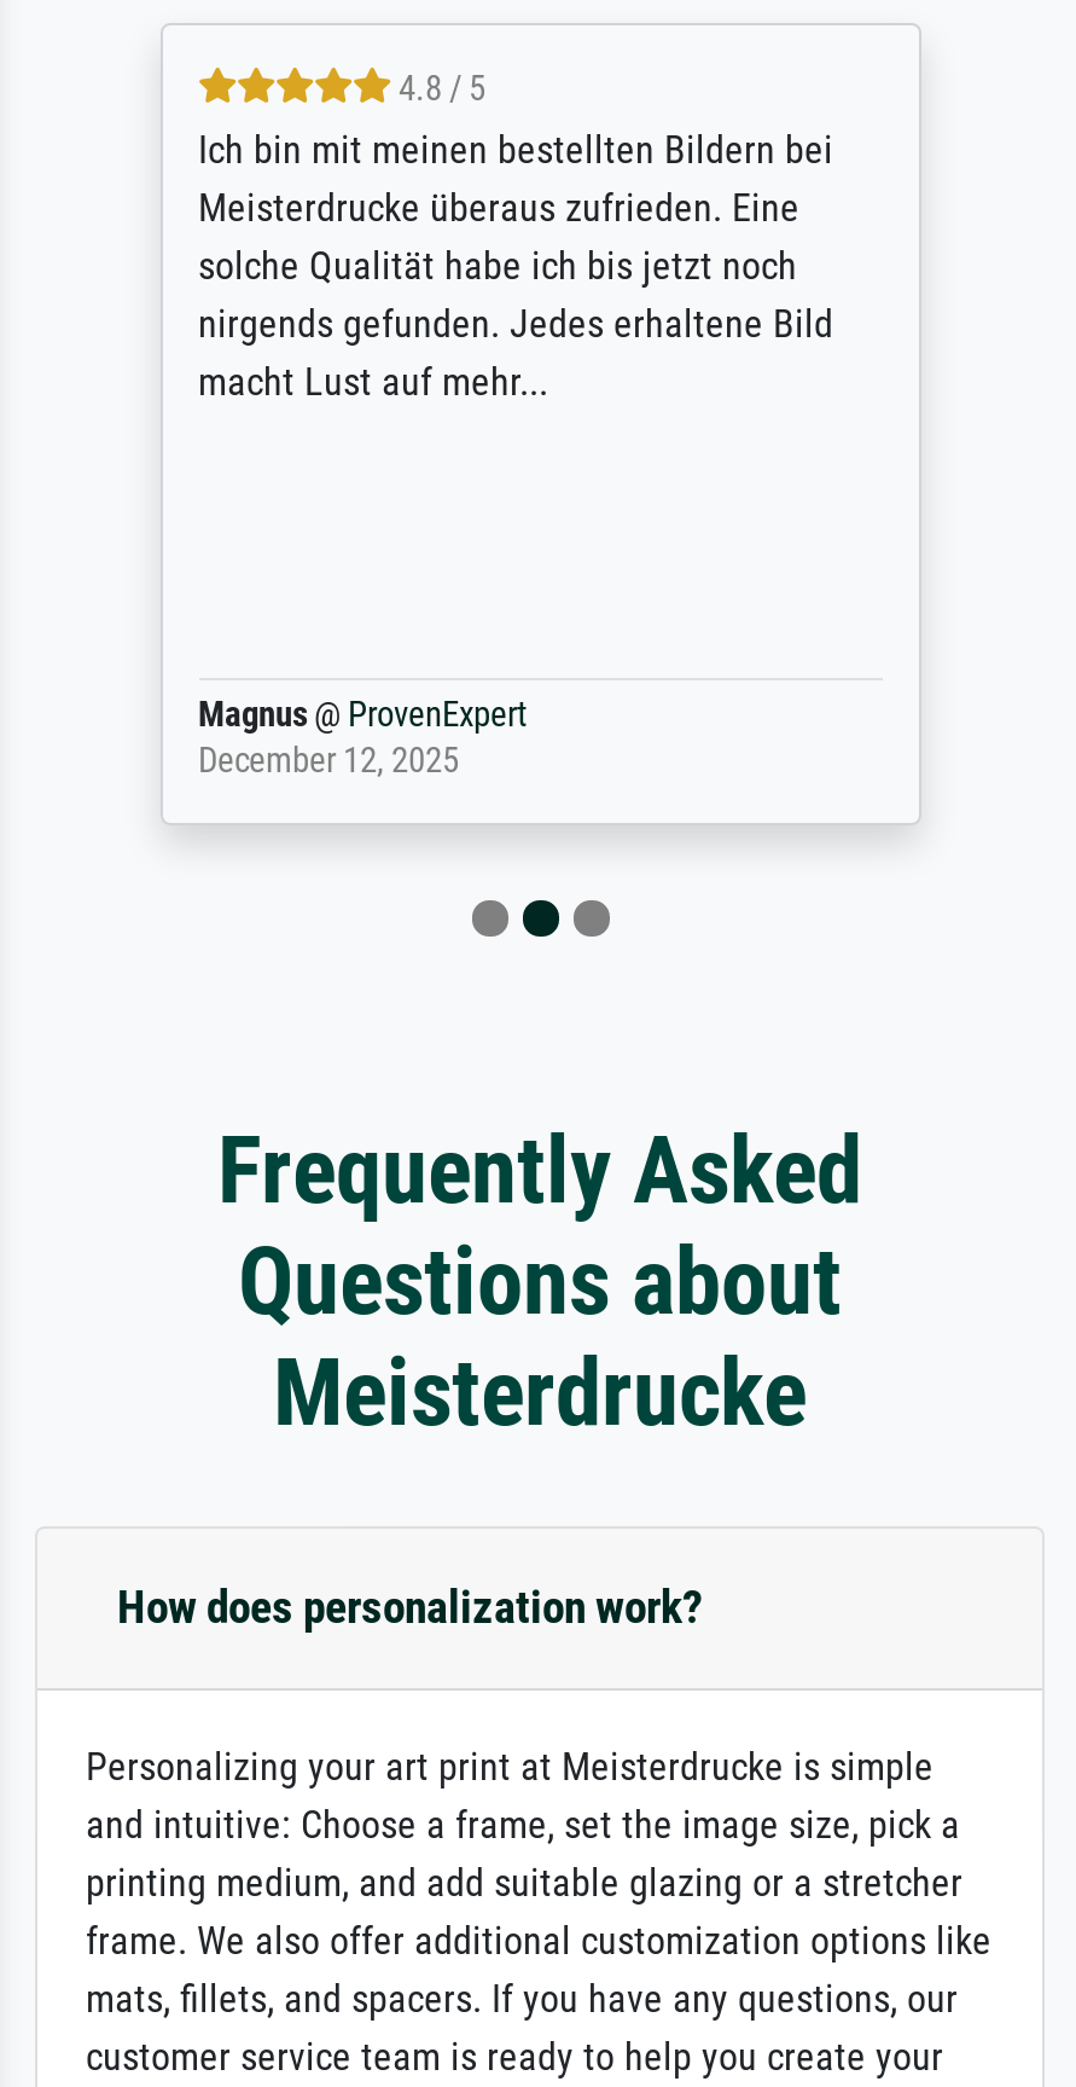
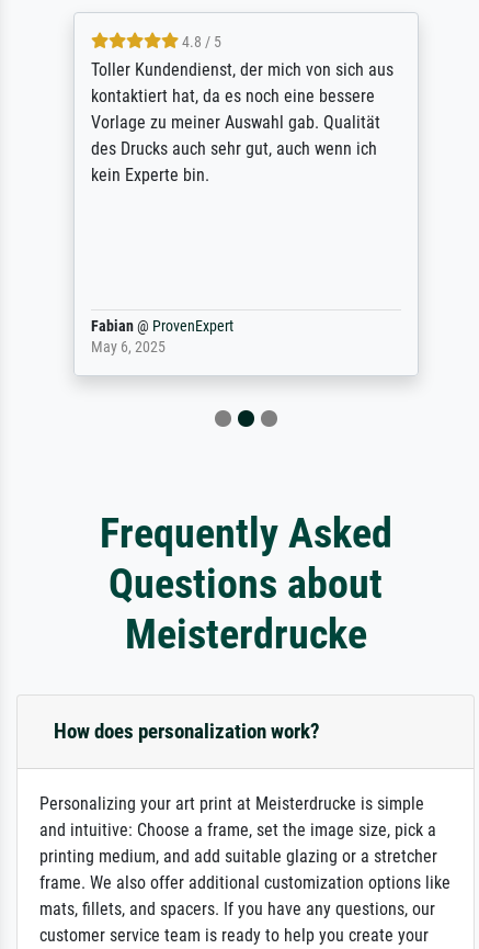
[198,126,833,404] Ich bin mit meinen bestellten Bildern bei | Meisterdrucke überaus zufrieden. Eine | solche Qualität habe ich bis jetzt noch | nirgends gefunden. Jedes erhaltene Bild | macht Lust auf mehr... -> [90,59,393,185] Toller Kundendienst, der mich von sich aus | kontaktiert hat, da es noch eine bessere | Vorlage zu meiner Auswahl gab. Qualität | des Drucks auch sehr gut, auch wenn ich | kein Experte bin.
[198,694,527,781] Magnus @ ProvenExpert | December 12, 2025 -> [90,317,233,356] Fabian @ ProvenExpert | May 6, 2025

